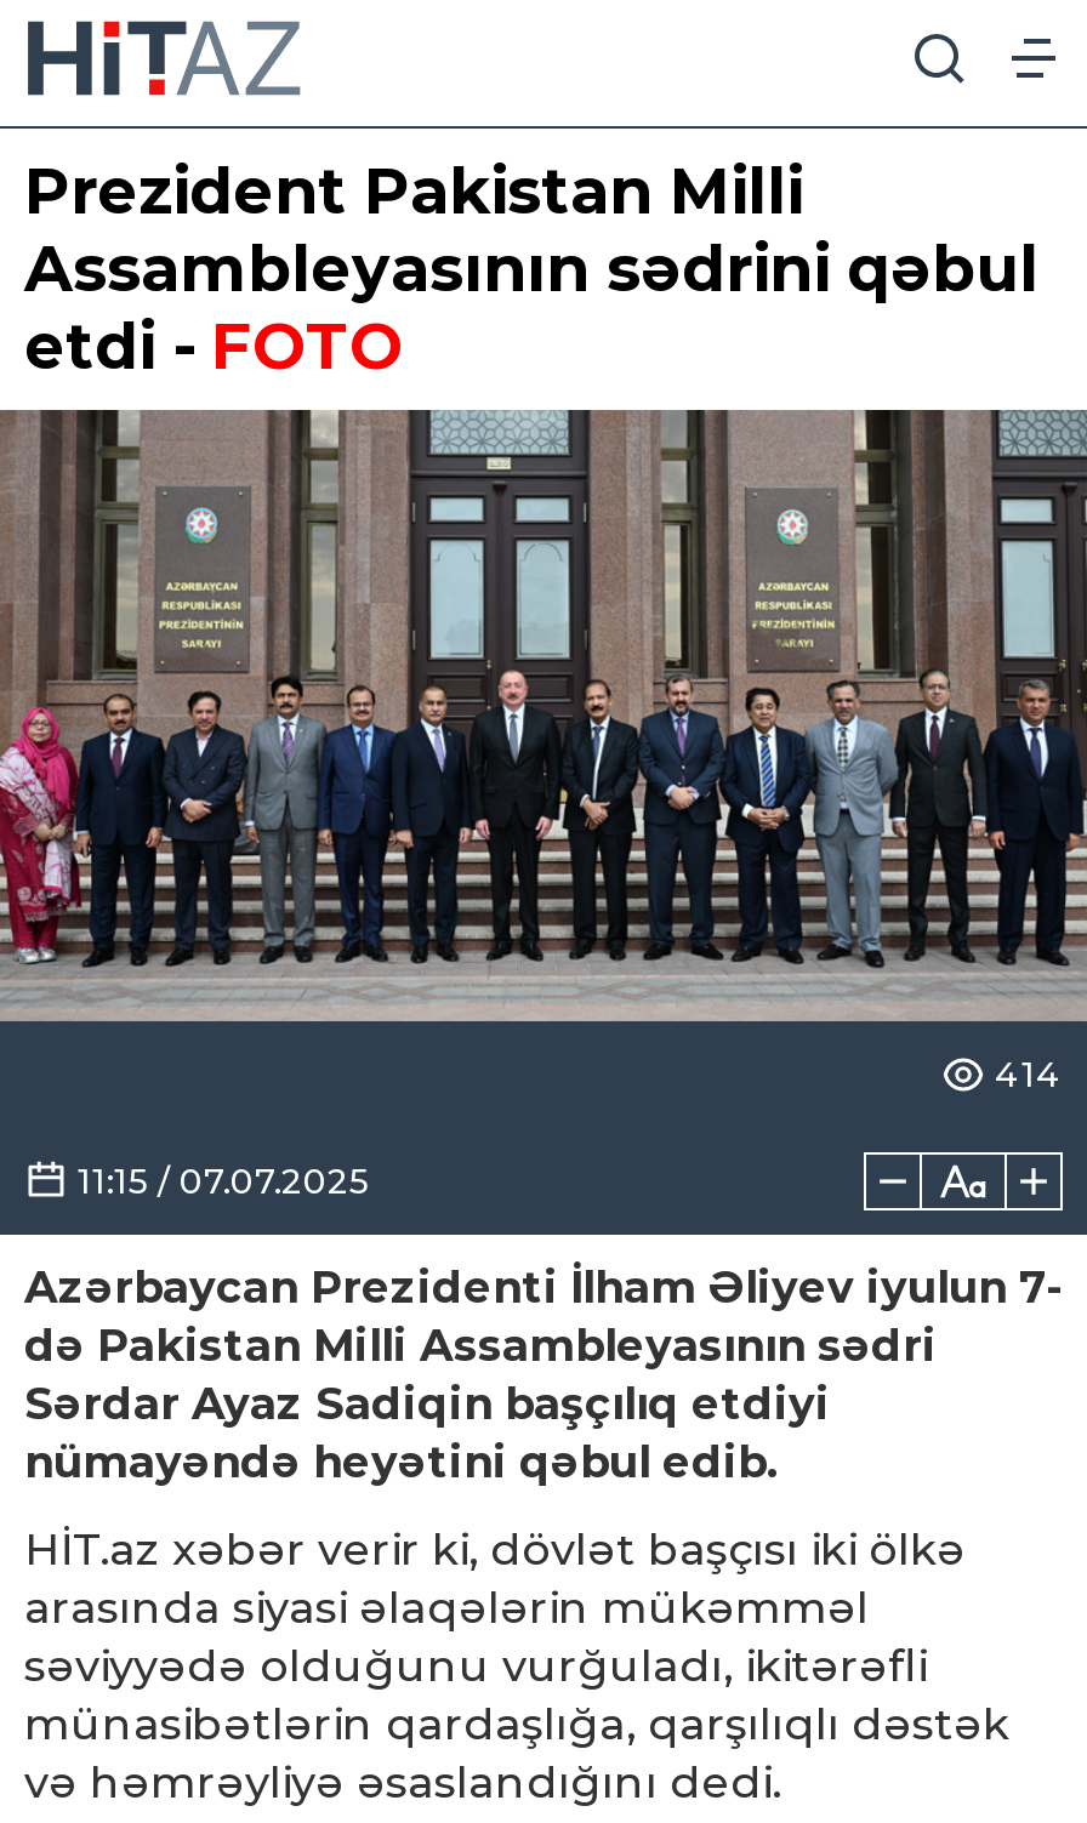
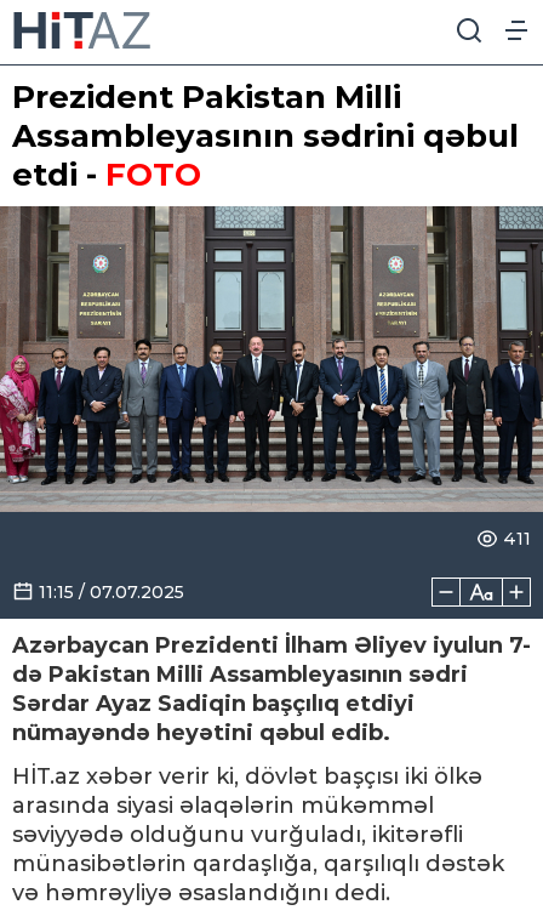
[995,1053,1063,1096] 414 -> [503,528,531,550] 411

